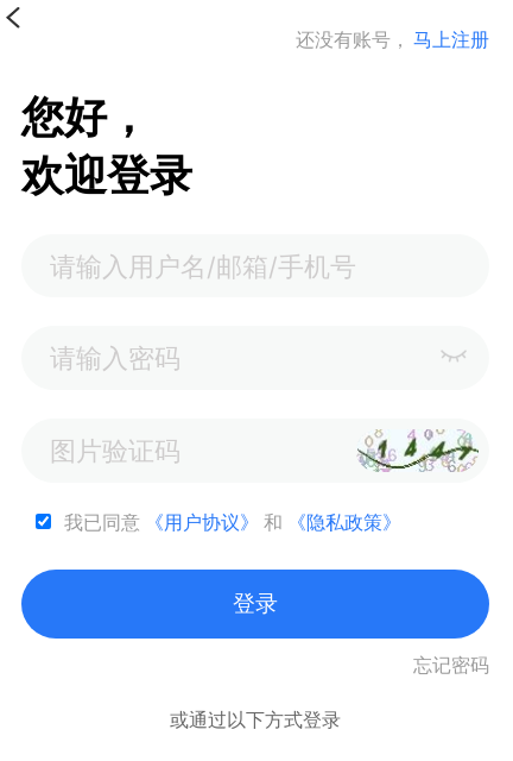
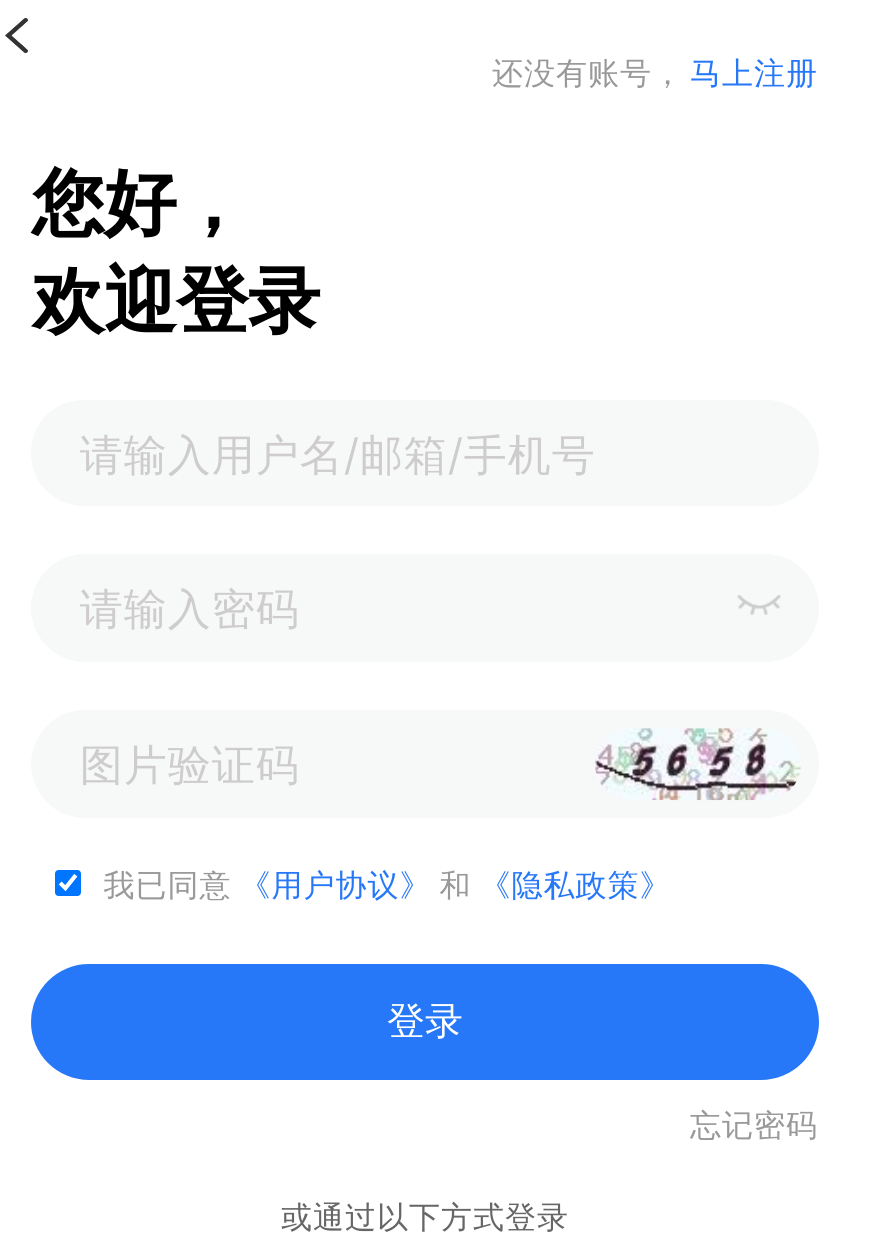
[360,429,479,472] [image] -> [597,728,799,800] [image]

